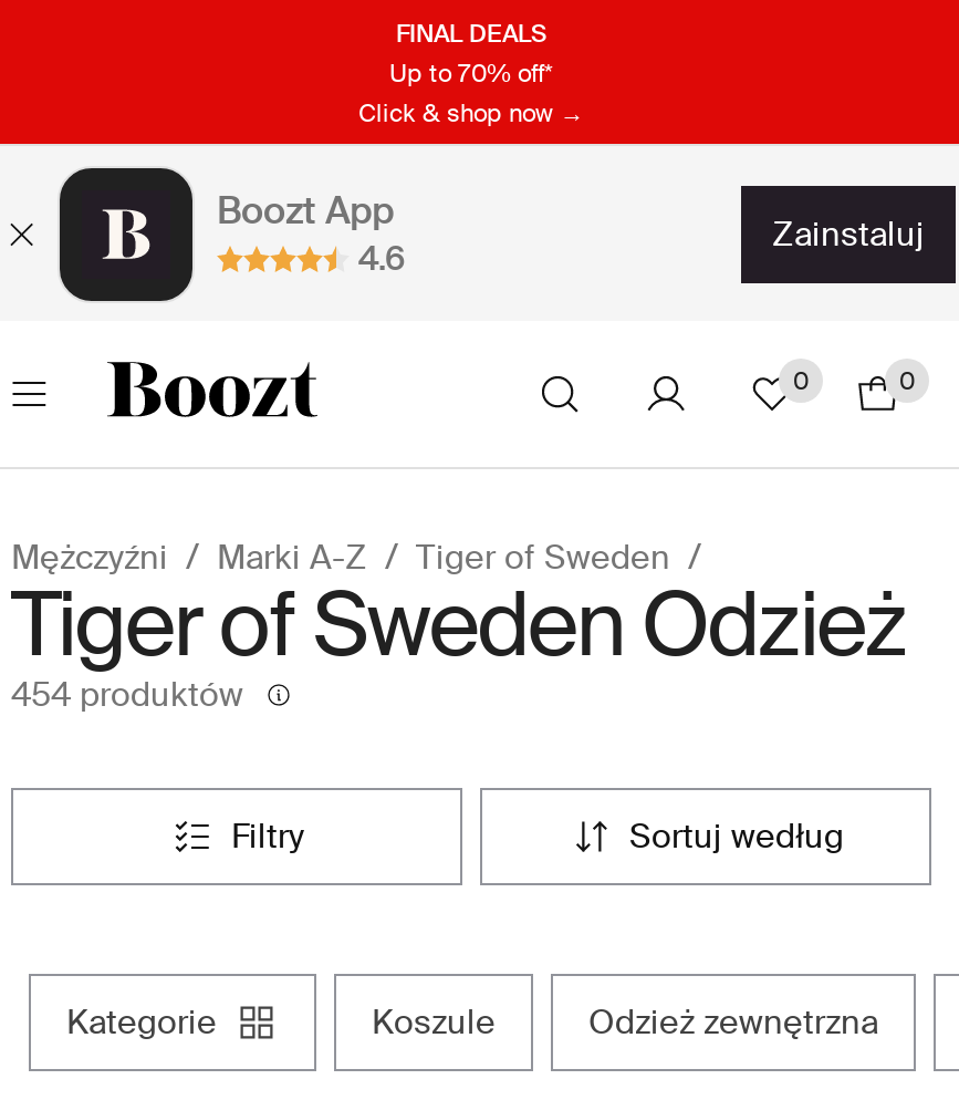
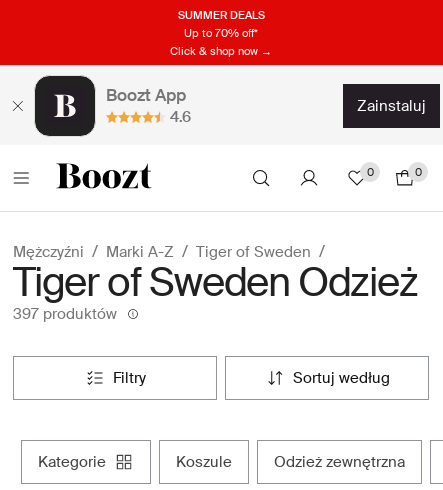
[396,17,546,48] FINAL DEALS -> [177,7,264,21] SUMMER DEALS
[11,673,243,718] 454 produktów -> [13,304,117,324] 397 produktów

